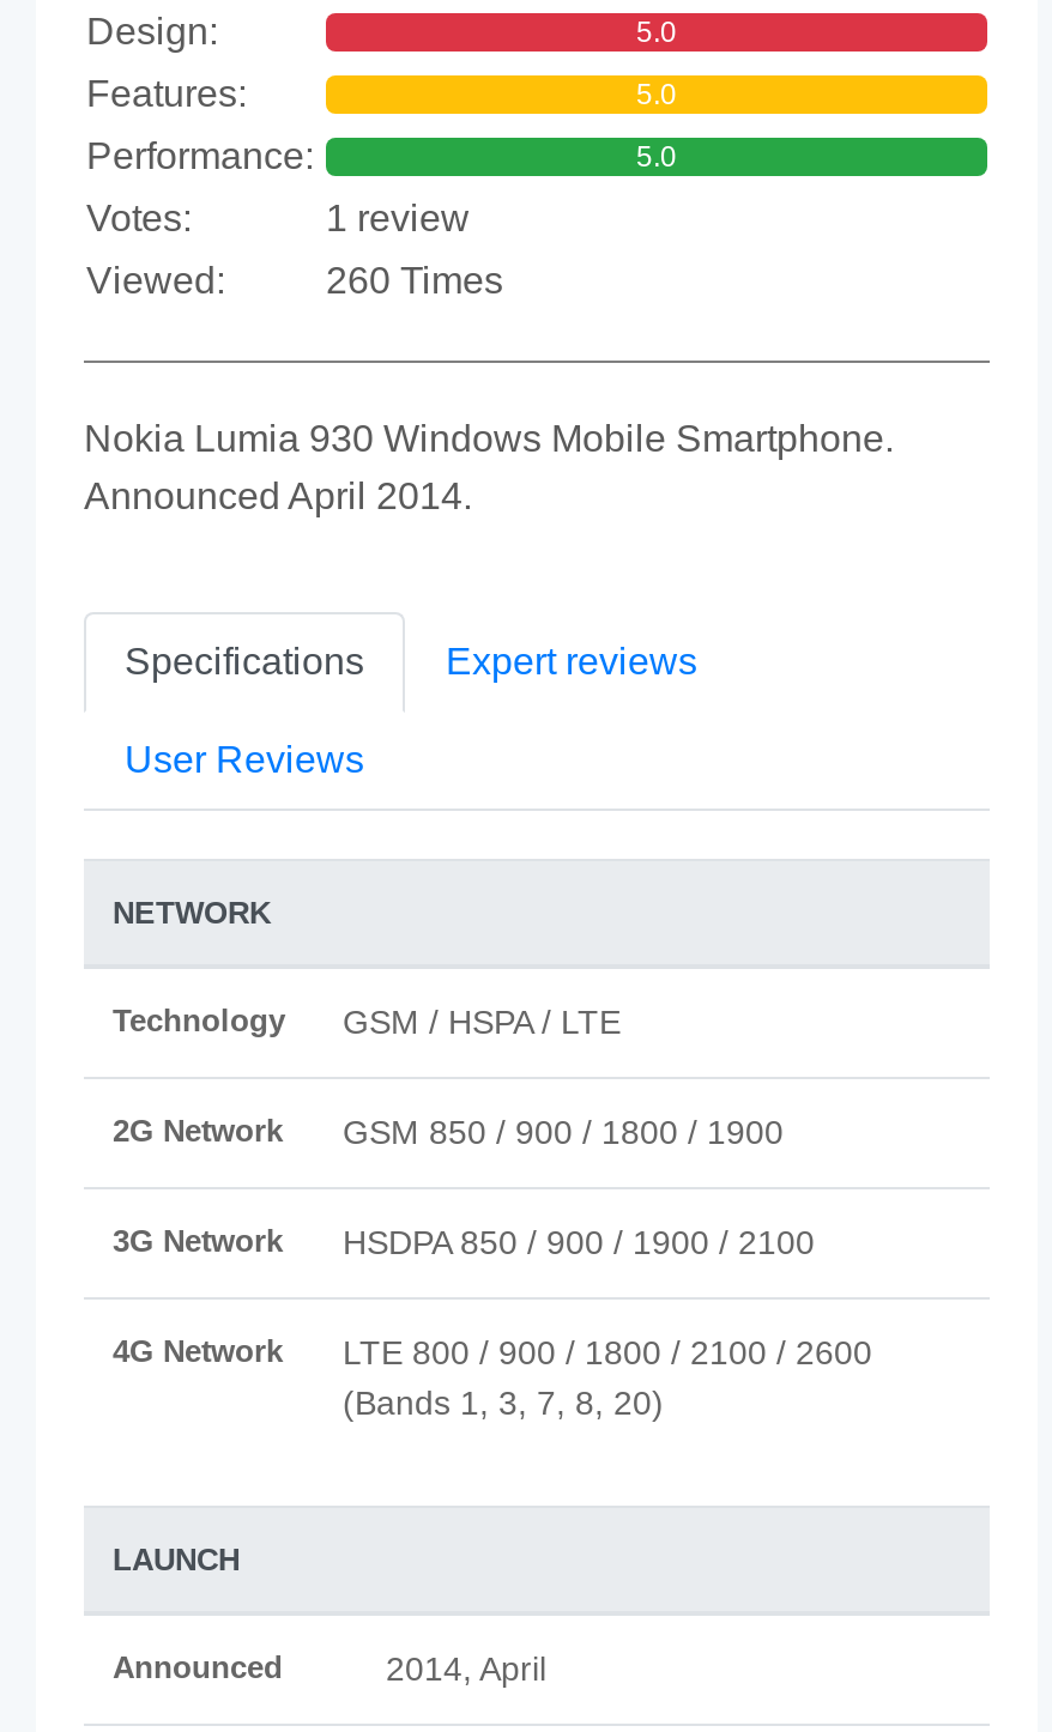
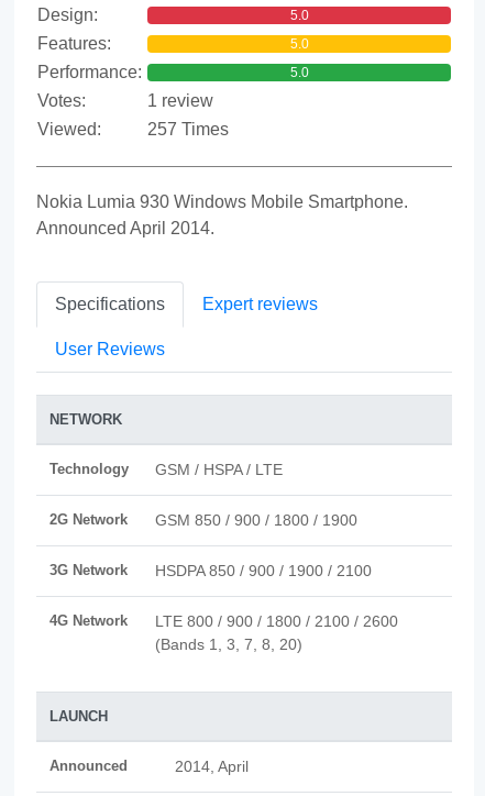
[326,259,503,300] 260 Times -> [147,120,229,138] 257 Times

